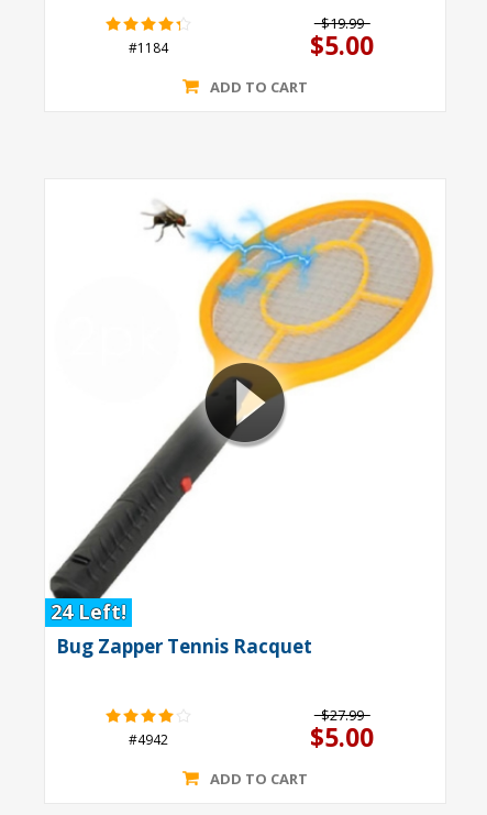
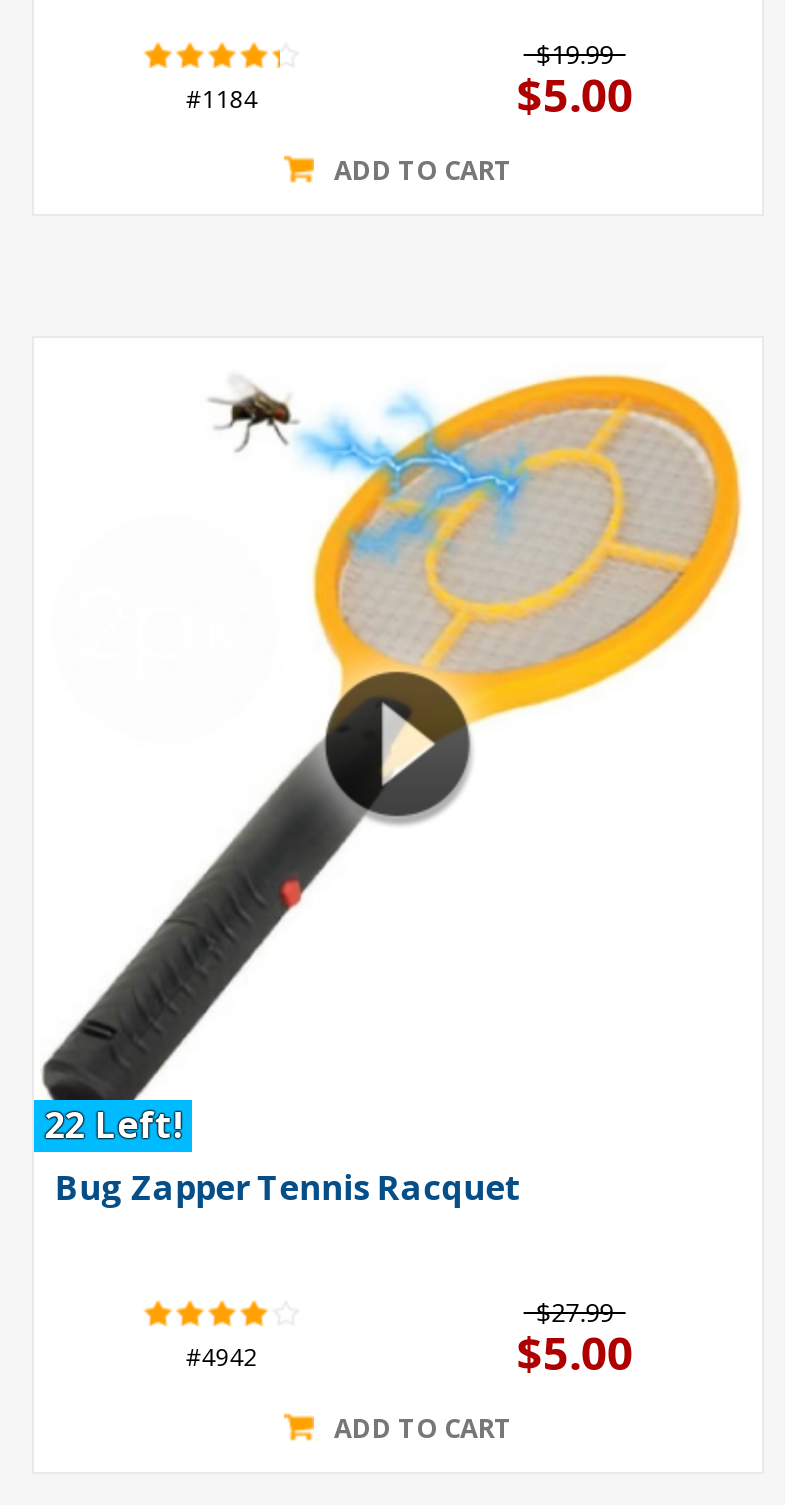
[51,598,127,624] 24 Left! -> [45,1099,183,1147] 22 Left!

